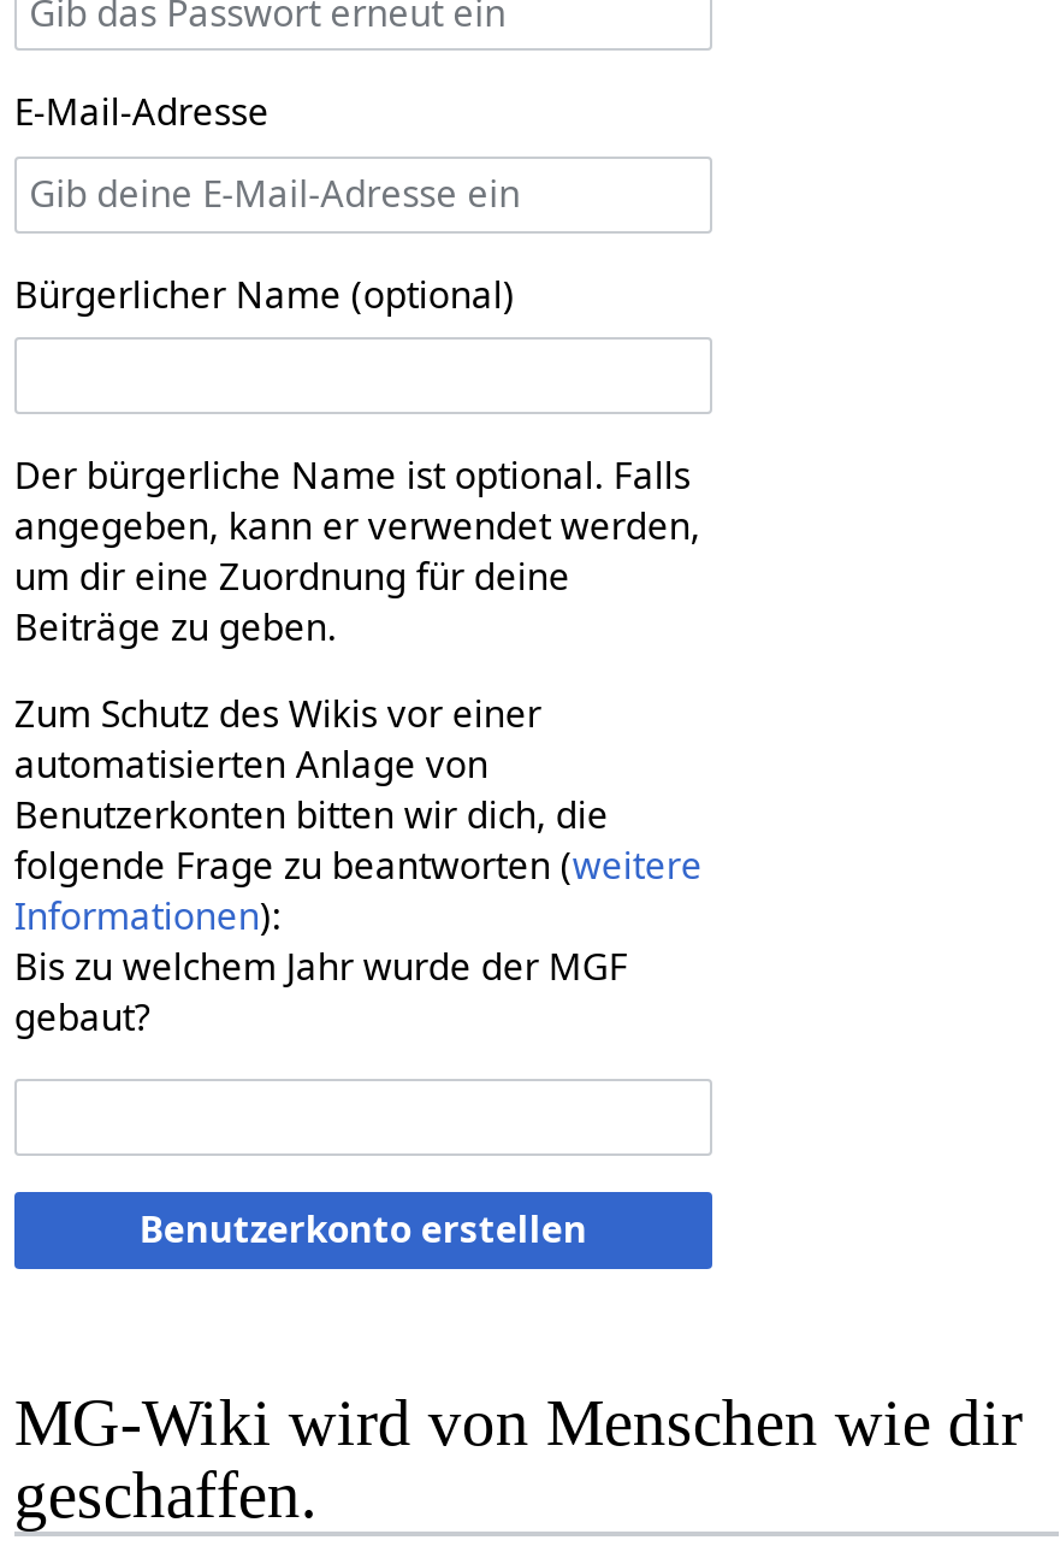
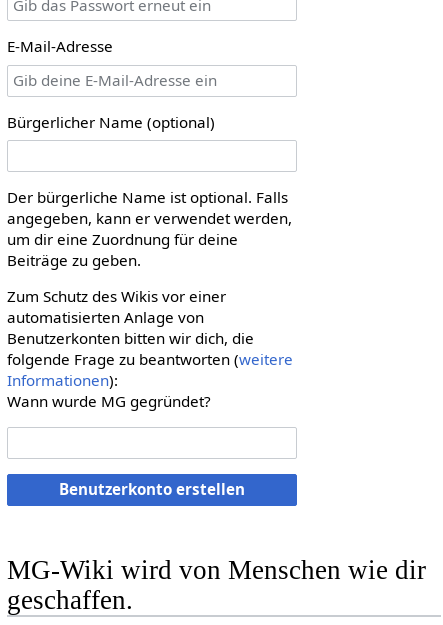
[14,941,628,1040] Bis zu welchem Jahr wurde der MGF | gebaut? -> [7,391,211,411] Wann wurde MG gegründet?

